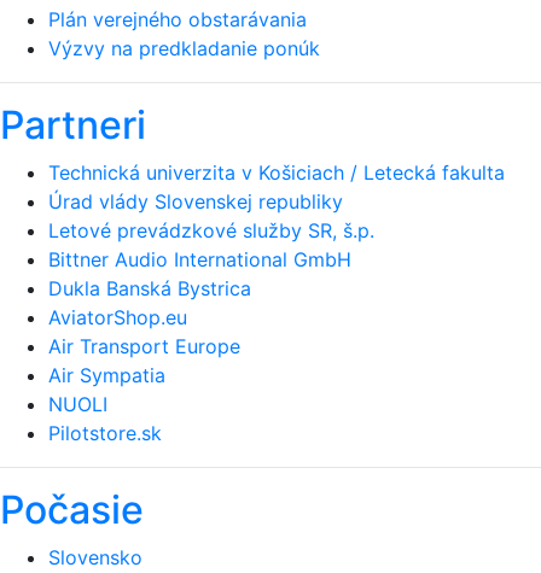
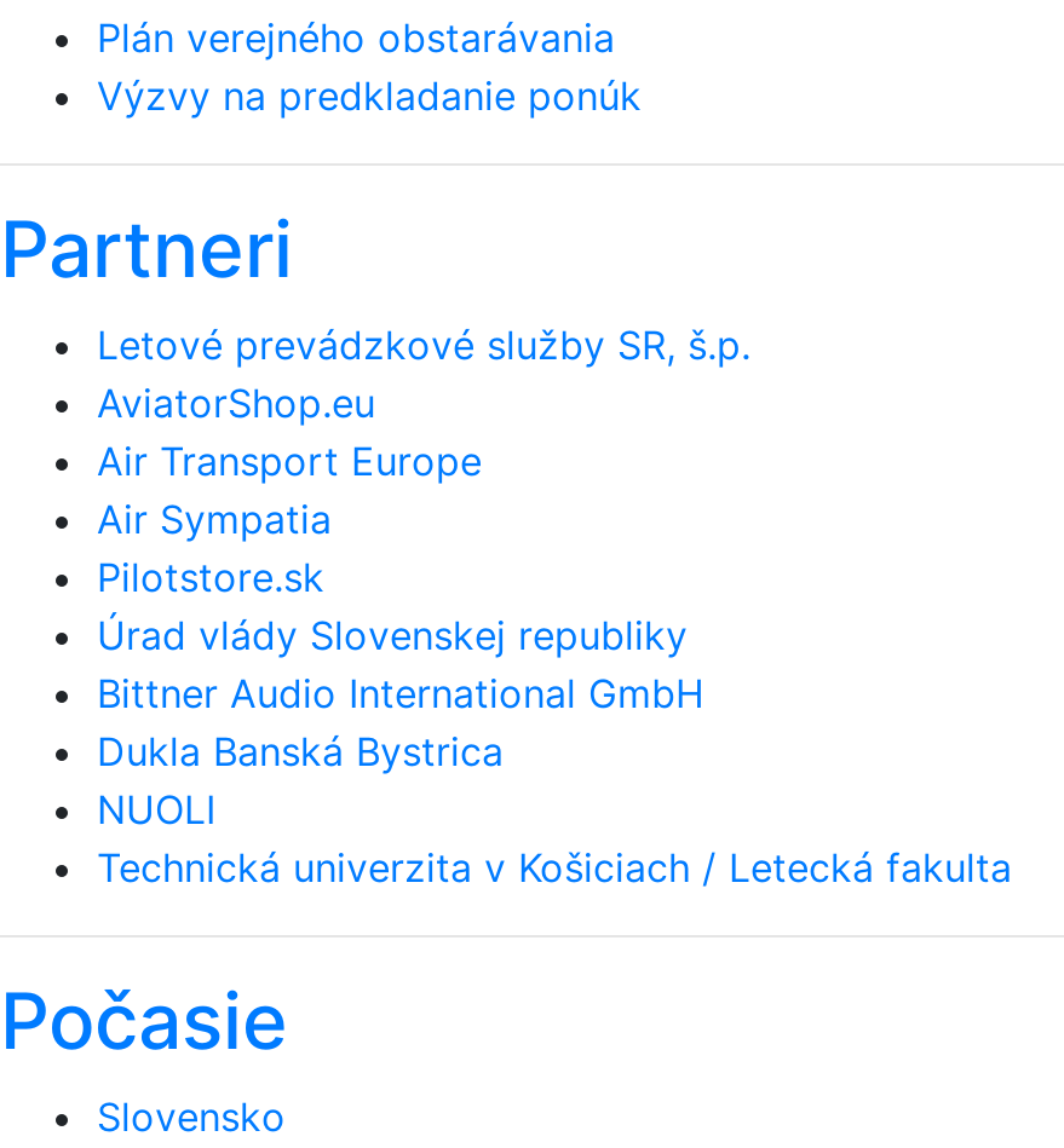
moved [48,160,505,184] -> [97,842,1012,891]: Technická univerzita v Košiciach / Letecká fakulta
moved [48,189,343,213] -> [97,610,688,658]: Úrad vlády Slovenskej republiky
moved [48,218,374,242] -> [97,320,750,368]: Letové prevádzkové služby SR, š.p.
moved [48,247,351,300] -> [97,668,704,774]: Bittner Audio International GmbH | Dukla Banská Bystrica
moved [48,305,240,387] -> [97,378,482,542]: AviatorShop.eu | Air Transport Europe | Air Sympatia
moved [48,421,162,445] -> [97,552,324,600]: Pilotstore.sk

